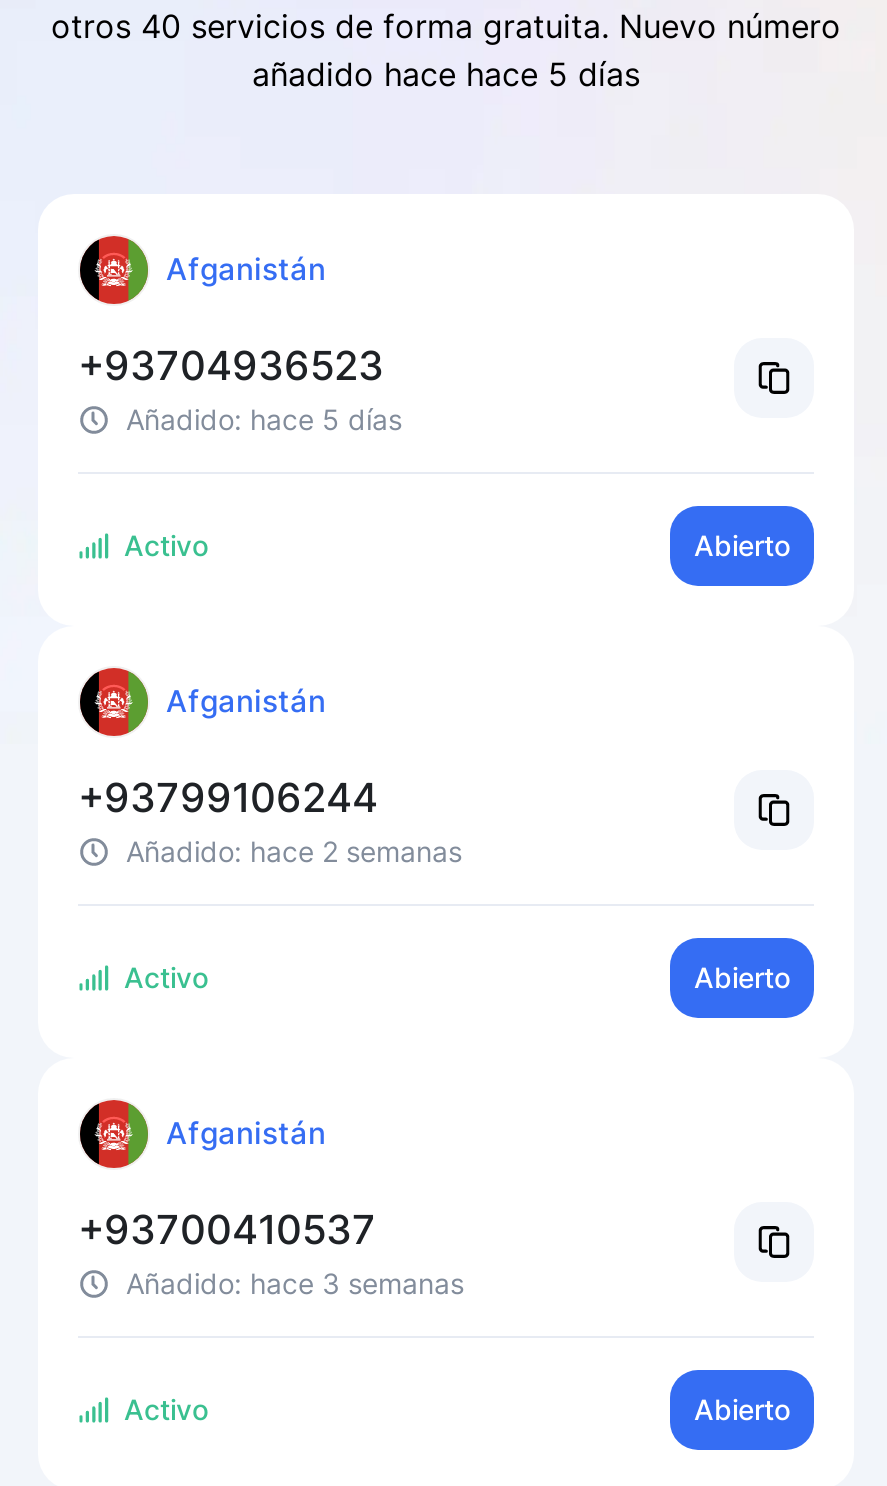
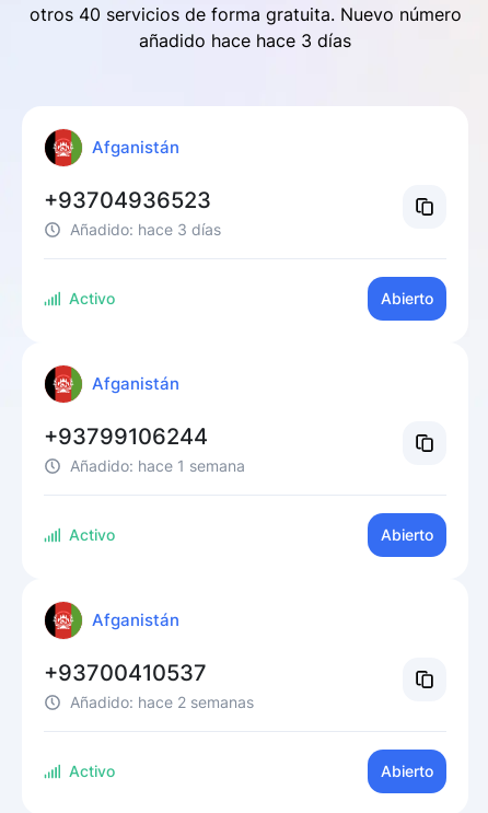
[252,54,640,94] añadido hace hace 5 días -> [139,30,351,51] añadido hace hace 3 días
[126,402,402,436] Añadido: hace 5 días -> [70,220,221,239] Añadido: hace 3 días
moved [126,834,462,868] -> [70,693,254,711]: Añadido: hace 2 semanas
none -> [70,456,245,475] Añadido: hace 1 semana
[126,1266,464,1300] Añadido: hace 3 semanas -> none

